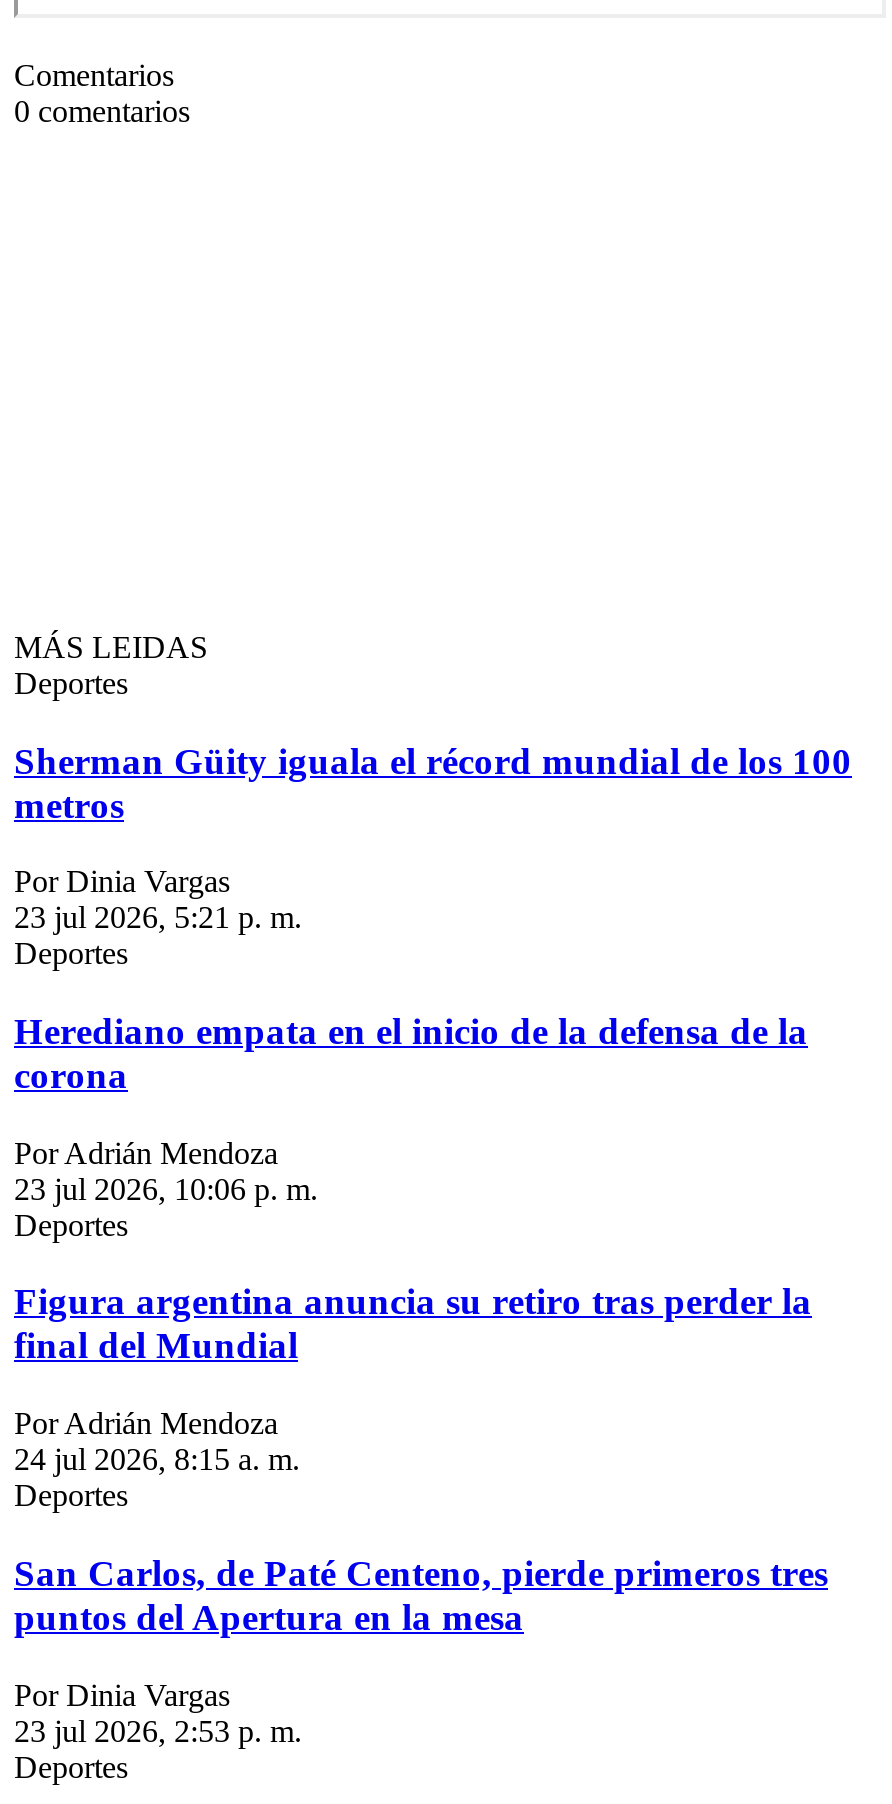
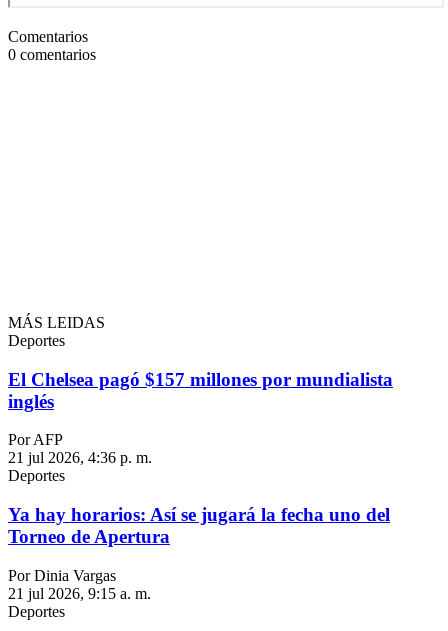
[14,739,852,825] Sherman Güity iguala el récord mundial de los 100 | metros -> [8,368,393,411] El Chelsea pagó $157 millones por mundialista | inglés
[14,864,302,934] Por Dinia Vargas | 23 jul 2026, 5:21 p. m. -> [8,431,152,466] Por AFP | 21 jul 2026, 4:36 p. m.
[14,1010,828,1638] Herediano empata en el inicio de la defensa de la | corona | Por Adrián Mendoza | 23 jul 2026, 10:06 p. m. | Deportes | Figura argentina anuncia su retiro tras perder la | final del Mundial | Por Adrián Mendoza | 24 jul 2026, 8:15 a. m. | Deportes | San Carlos, de Paté Centeno, pierde primeros tres | puntos del Apertura en la mesa -> [8,504,390,547] Ya hay horarios: Así se jugará la fecha uno del | Torneo de Apertura
[14,1713,302,1747] 23 jul 2026, 2:53 p. m. -> [8,585,151,602] 21 jul 2026, 9:15 a. m.

